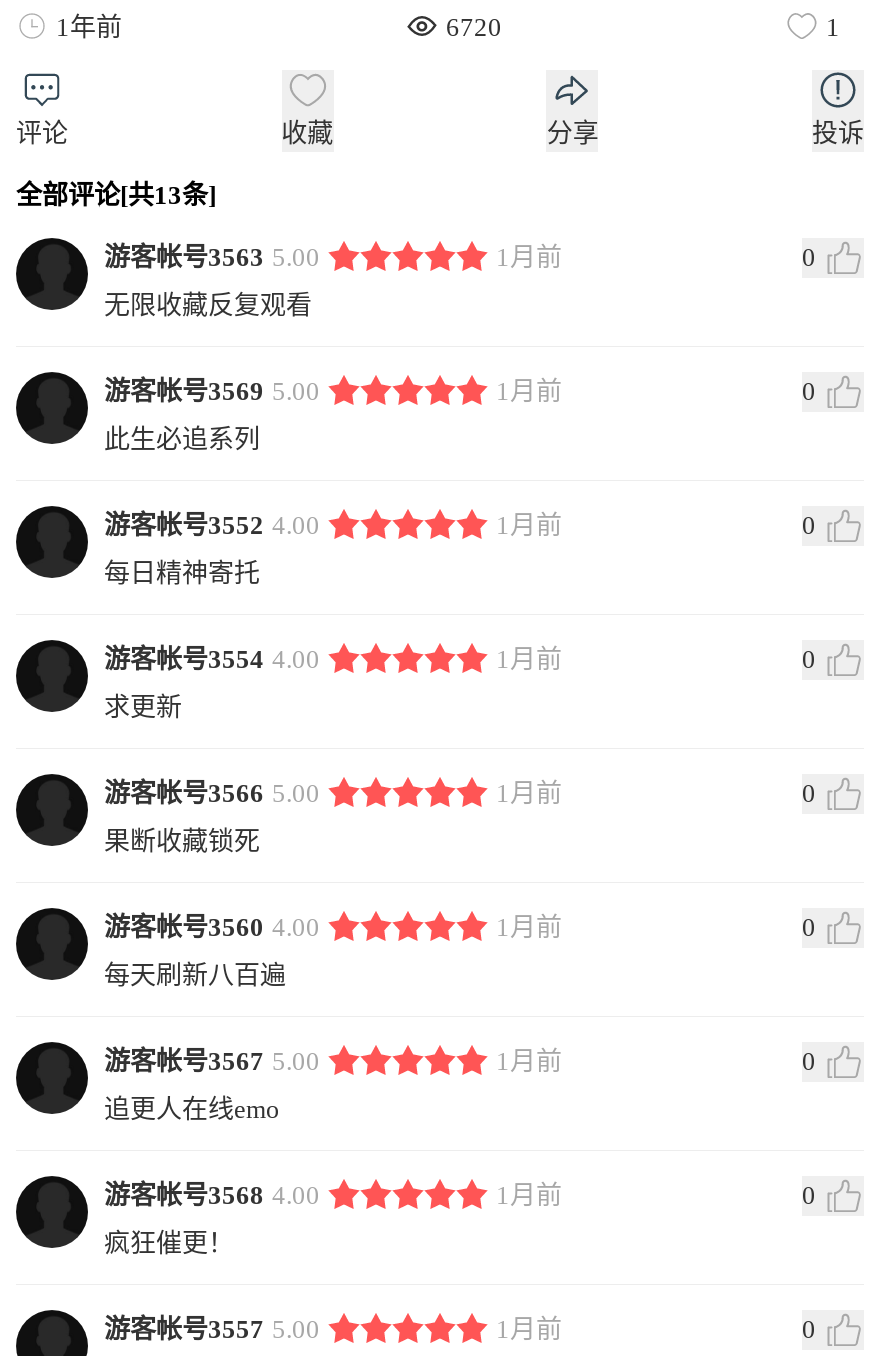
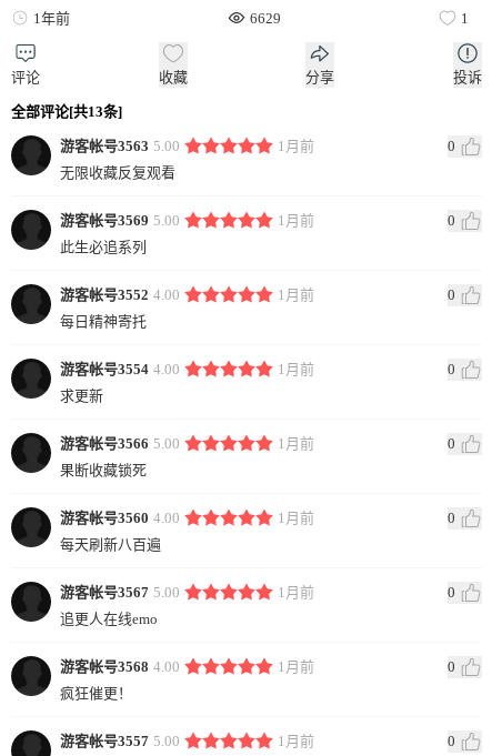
[446,11,502,41] 6720 -> [250,9,281,26] 6629

